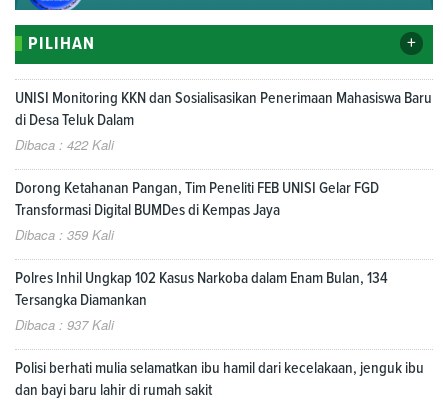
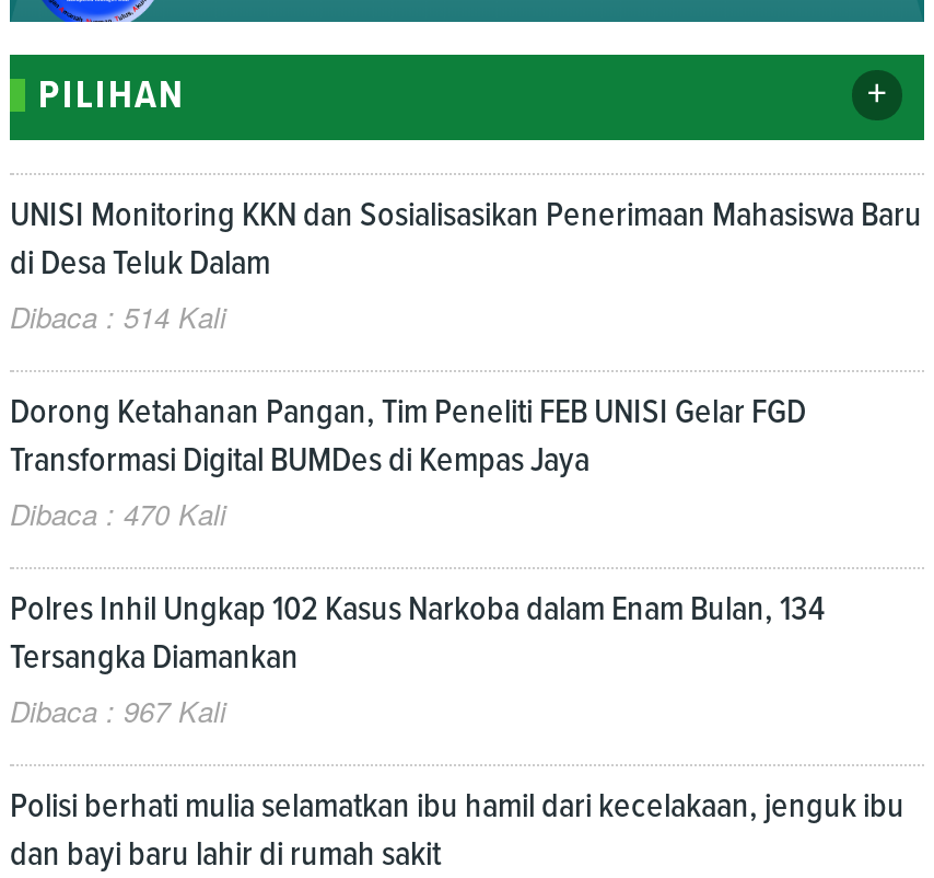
[15,135,114,154] Dibaca : 422 Kali -> [10,295,226,337] Dibaca : 514 Kali
[15,225,114,244] Dibaca : 359 Kali -> [10,492,226,534] Dibaca : 470 Kali
[15,315,114,334] Dibaca : 937 Kali -> [10,689,226,731] Dibaca : 967 Kali

